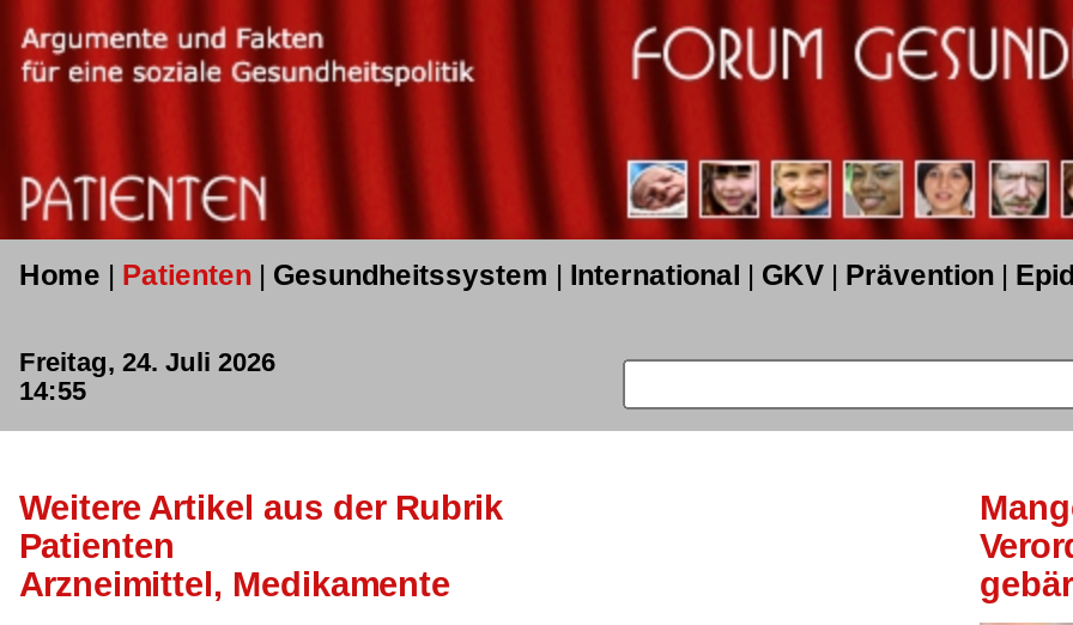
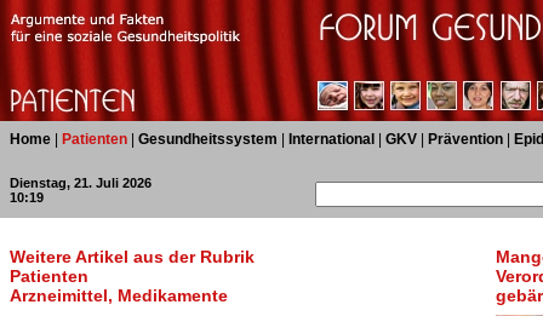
[19,347,275,376] Freitag, 24. Juli 2026 -> [10,176,152,190] Dienstag, 21. Juli 2026
[19,376,86,405] 14:55 -> [10,190,44,205] 10:19

